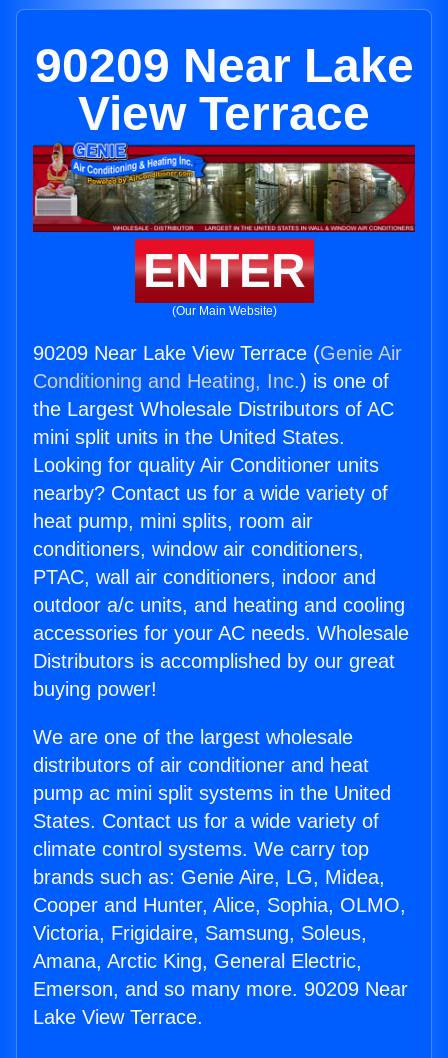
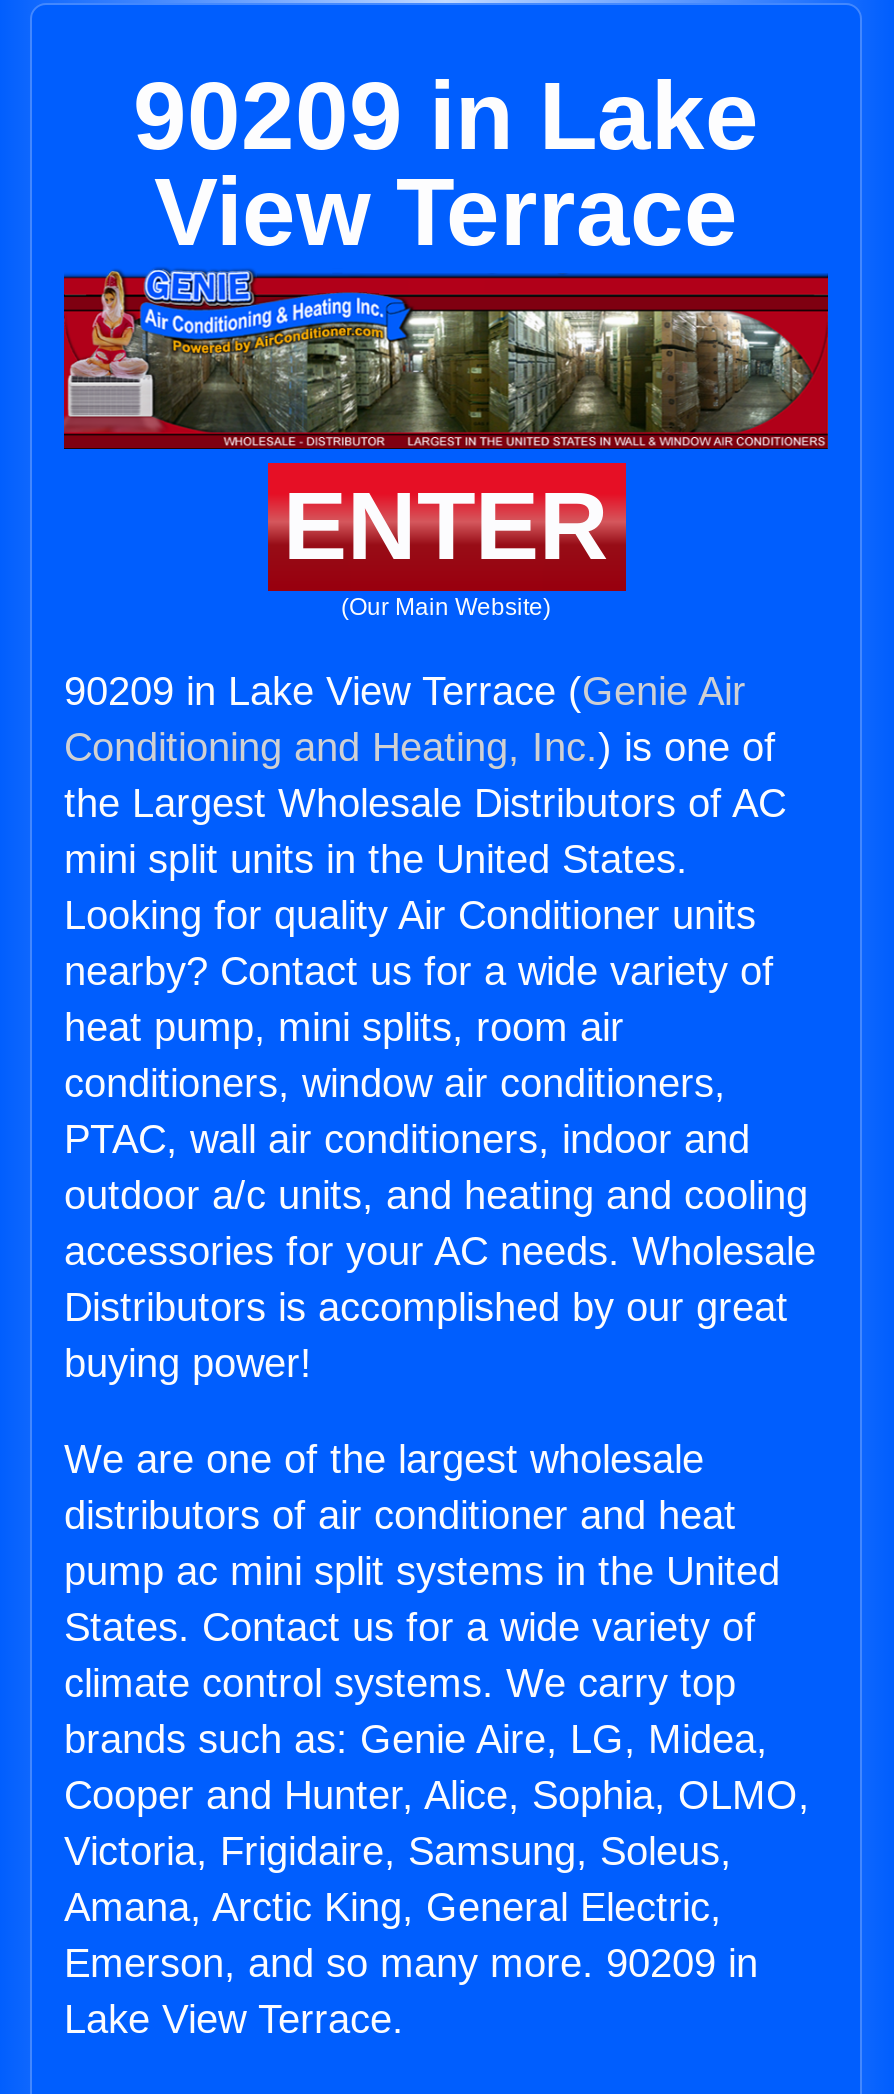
[34,39,413,92] 90209 Near Lake -> [133,63,759,169] 90209 in Lake
[33,342,402,364] 90209 Near Lake View Terrace (Genie Air -> [64,669,746,713] 90209 in Lake View Terrace (Genie Air
[33,978,408,1000] Emerson, and so many more. 90209 Near -> [64,1941,758,1985] Emerson, and so many more. 90209 in

